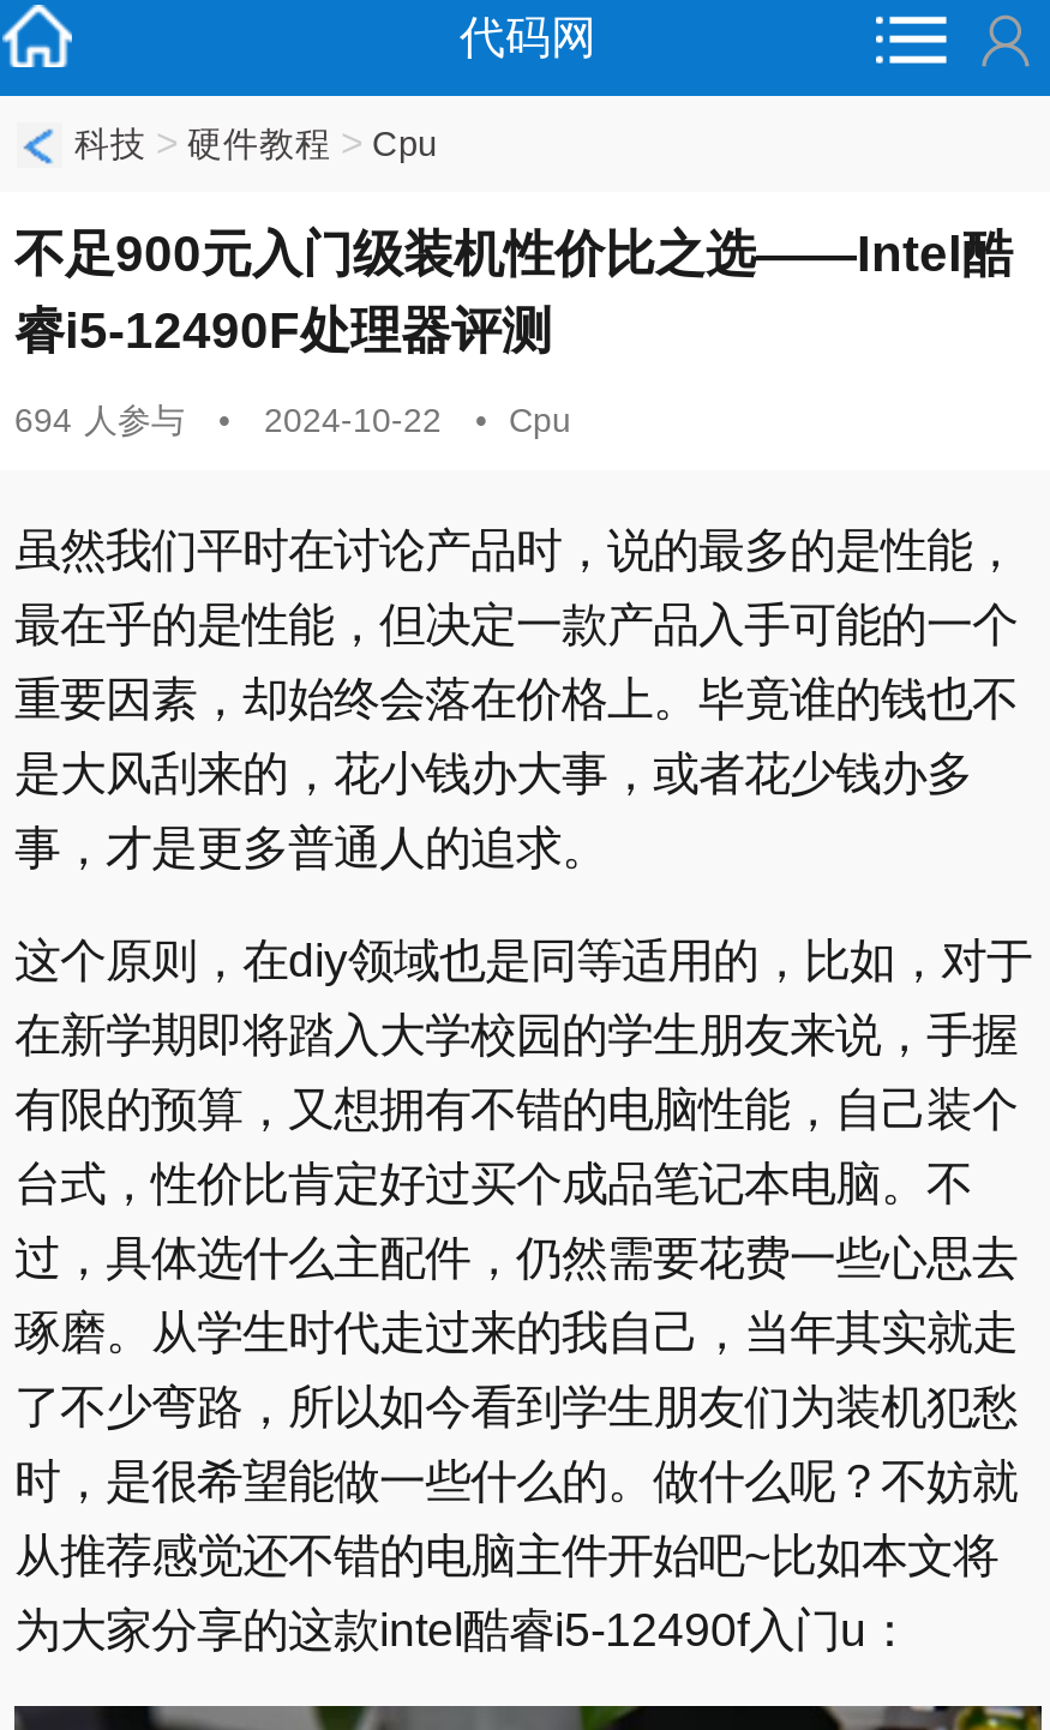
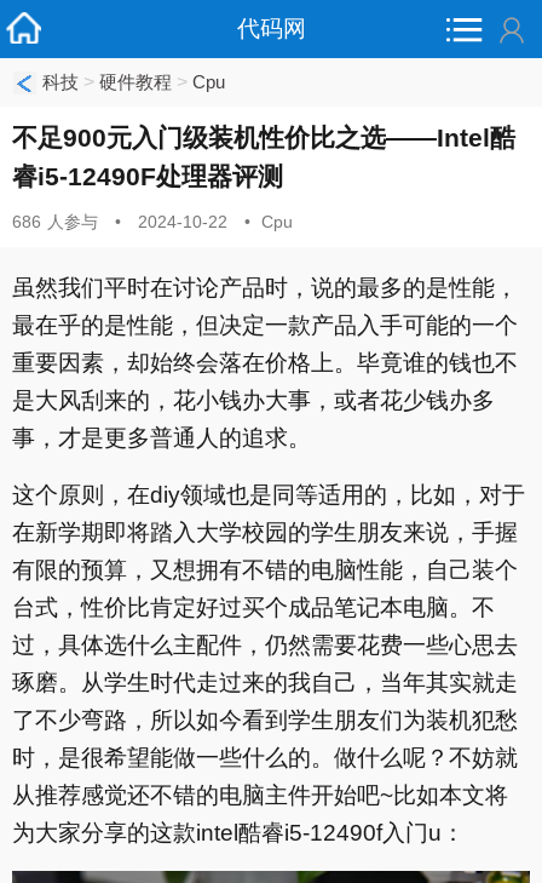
[14,401,185,439] 694 人参与 -> [12,212,98,231] 686 人参与

